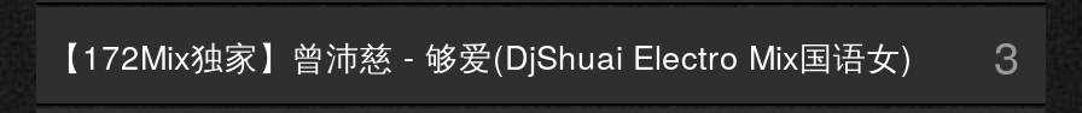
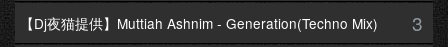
[48,30,913,78] 【172Mix独家】曾沛慈 - 够爱(DjShuai Electro Mix国语女) -> [20,12,378,32] 【Dj夜猫提供】Muttiah Ashnim - Generation(Techno Mix)

